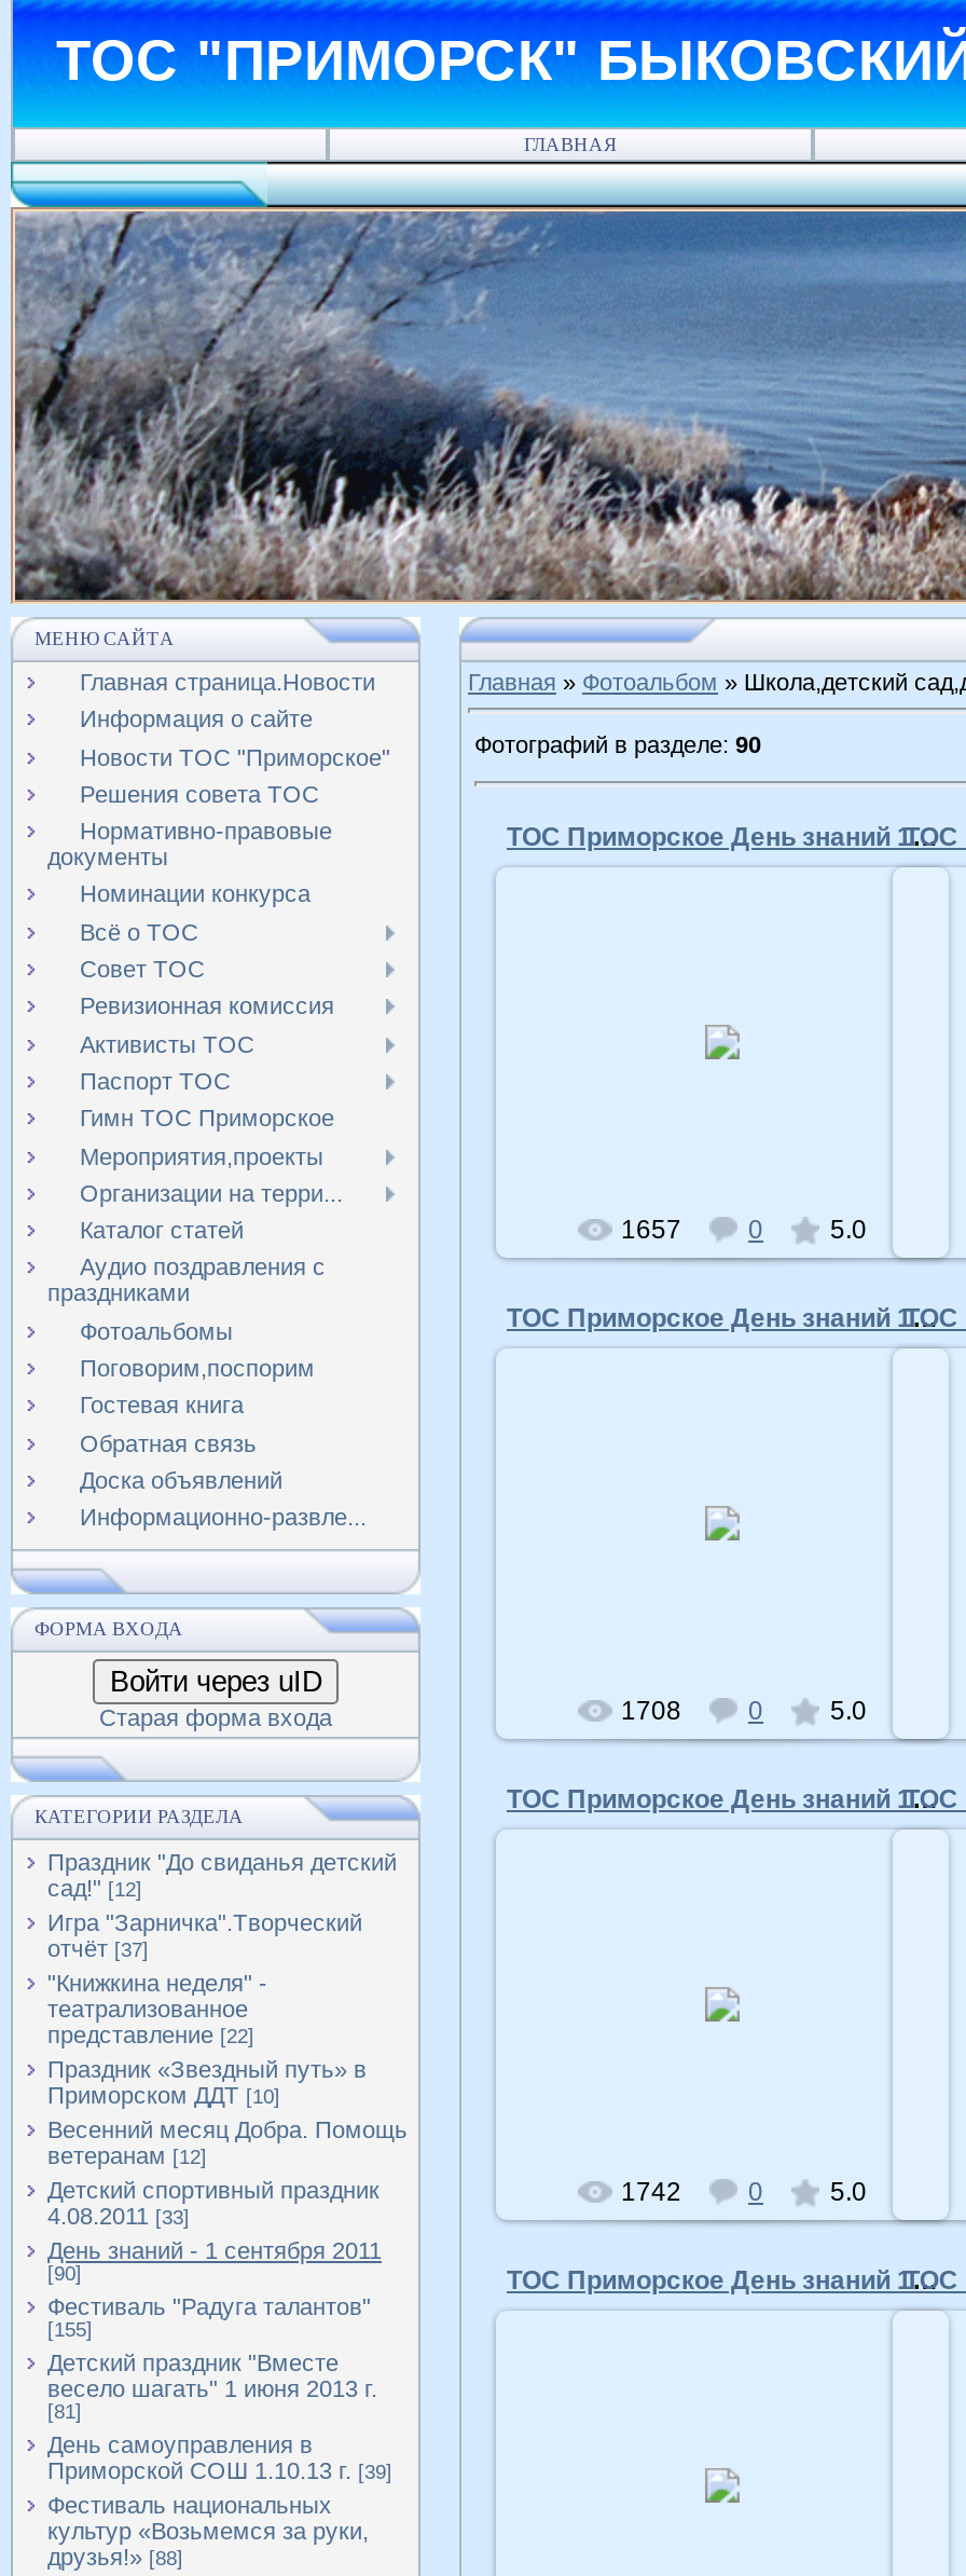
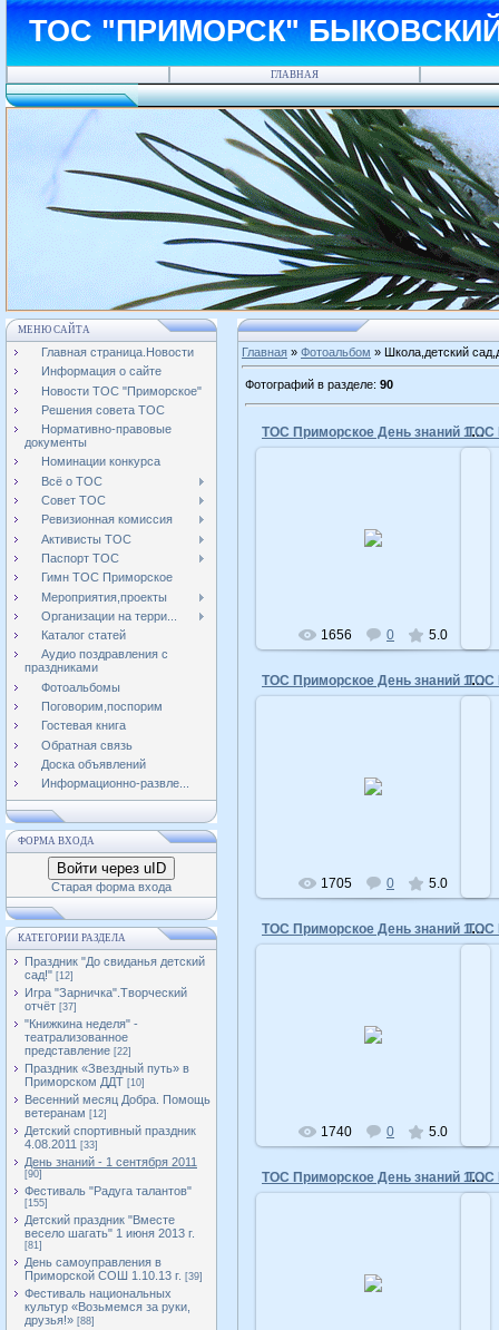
[13,209,960,602] [image] -> [8,108,496,311] [image]
[621,1215,681,1245] 1657 -> [321,627,352,643] 1656
[621,1696,681,1726] 1708 -> [321,876,352,891] 1705
[621,2177,681,2207] 1742 -> [321,1124,352,1140] 1740

